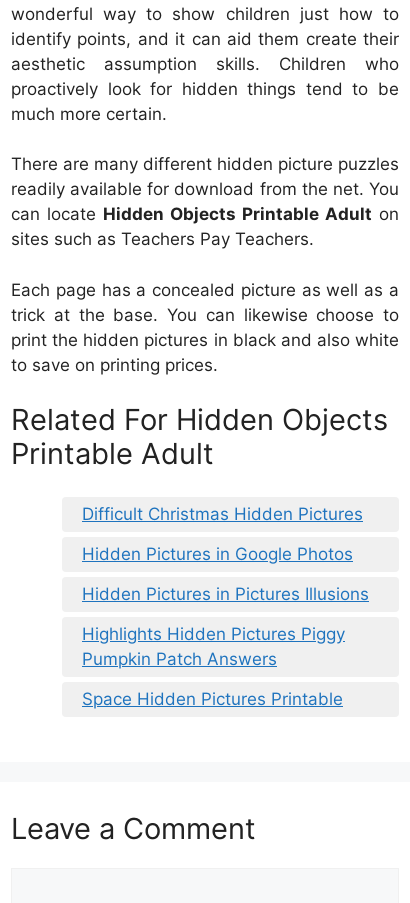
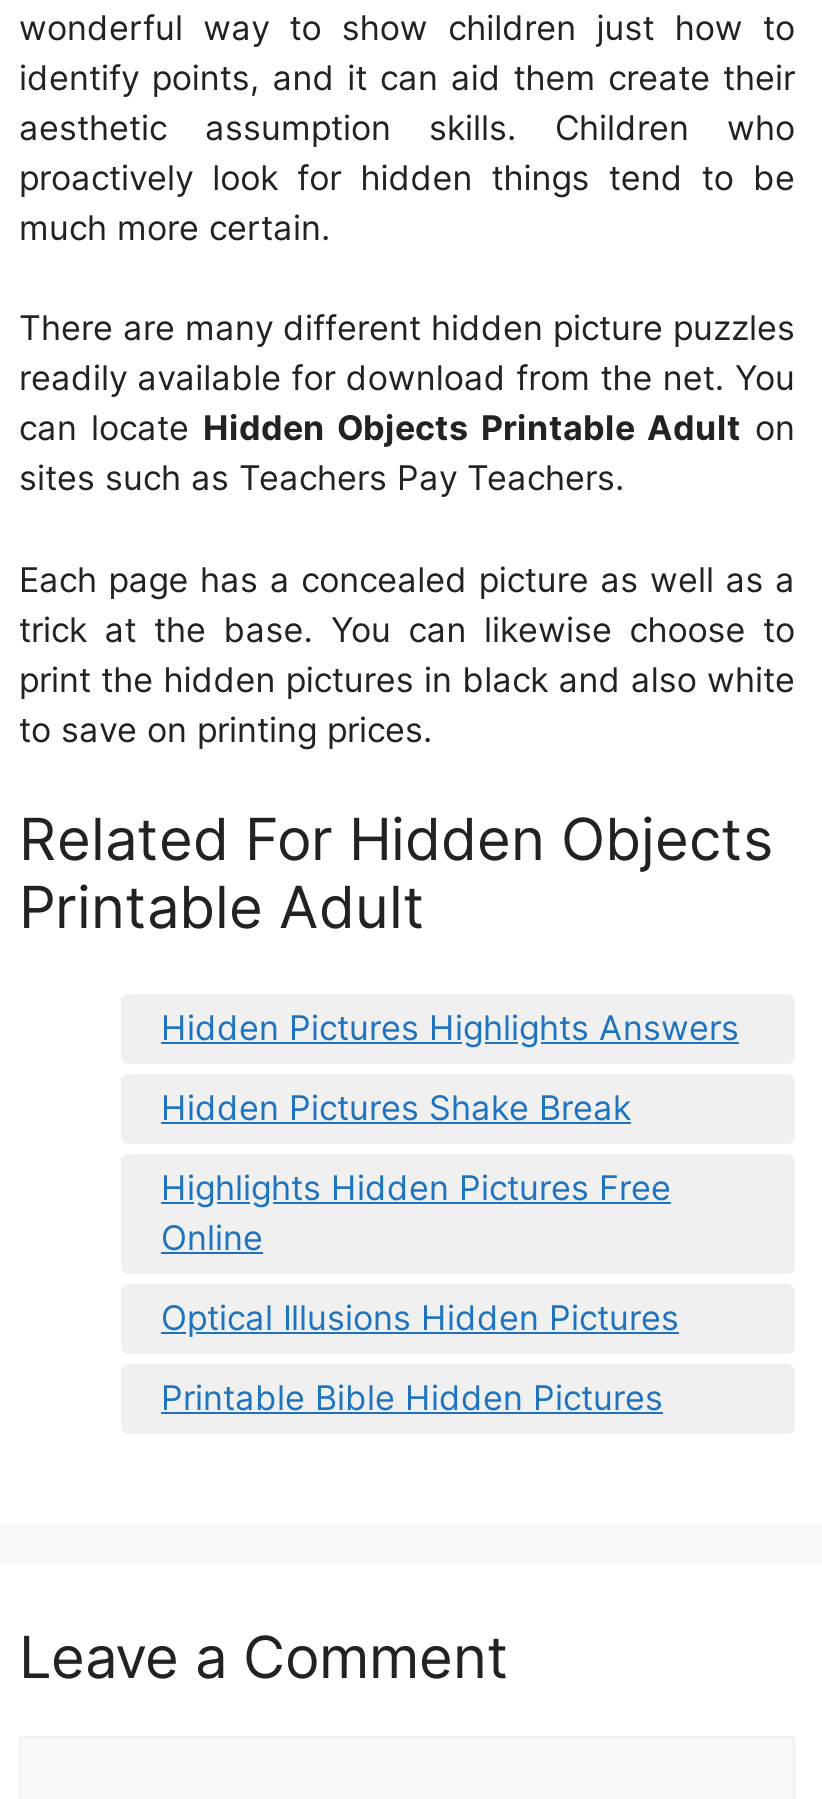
[82,504,363,524] Difficult Christmas Hidden Pictures -> [161,1008,739,1048] Hidden Pictures Highlights Answers
[82,544,353,564] Hidden Pictures in Google Photos -> [161,1088,631,1128] Hidden Pictures Shake Break
[82,584,369,604] Hidden Pictures in Pictures Illusions -> [161,1168,671,1258] Highlights Hidden Pictures Free | Online
[82,624,345,669] Highlights Hidden Pictures Piggy | Pumpkin Patch Answers -> [161,1298,679,1338] Optical Illusions Hidden Pictures
[82,689,343,709] Space Hidden Pictures Printable -> [161,1378,663,1418] Printable Bible Hidden Pictures

